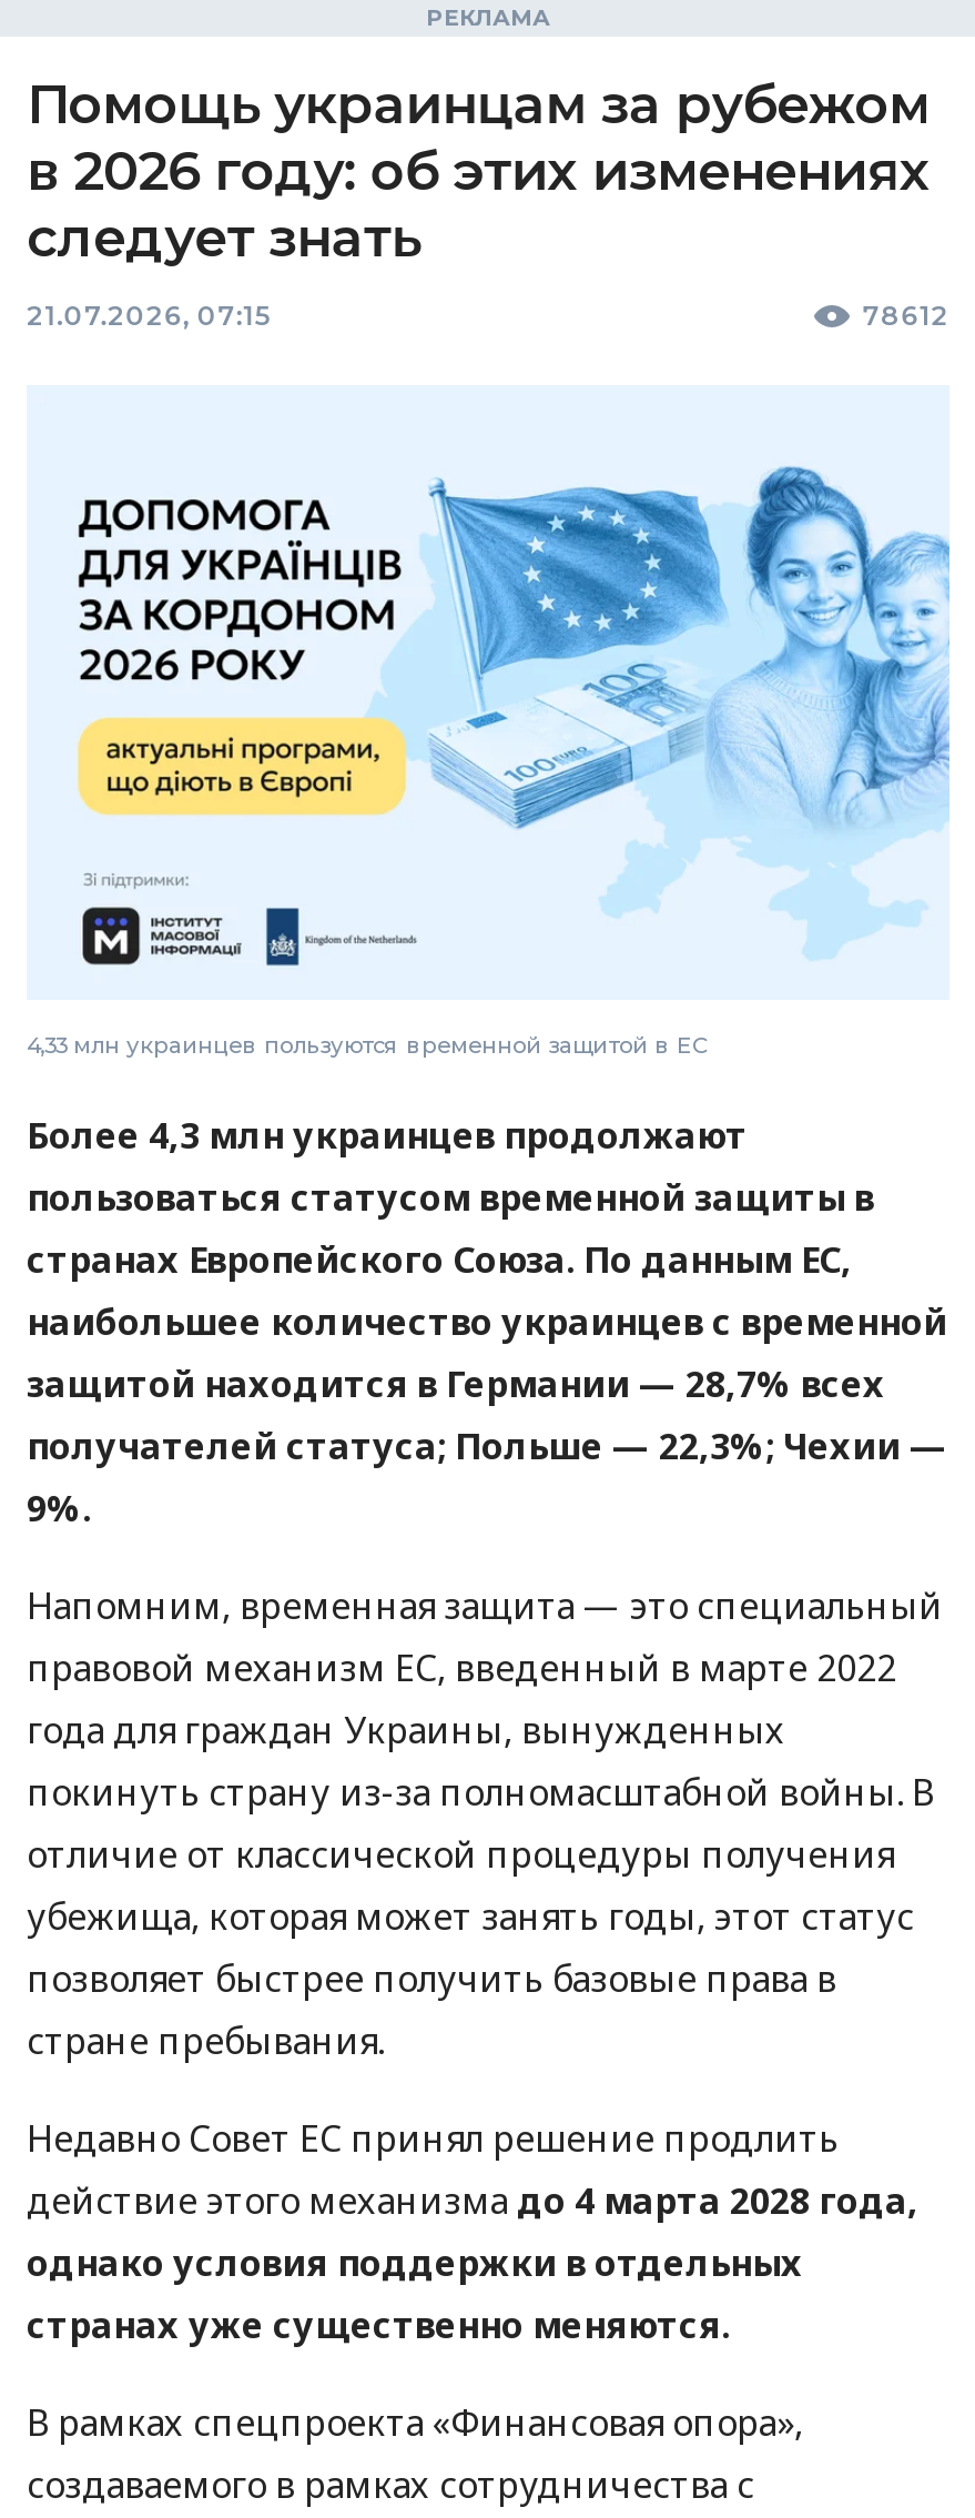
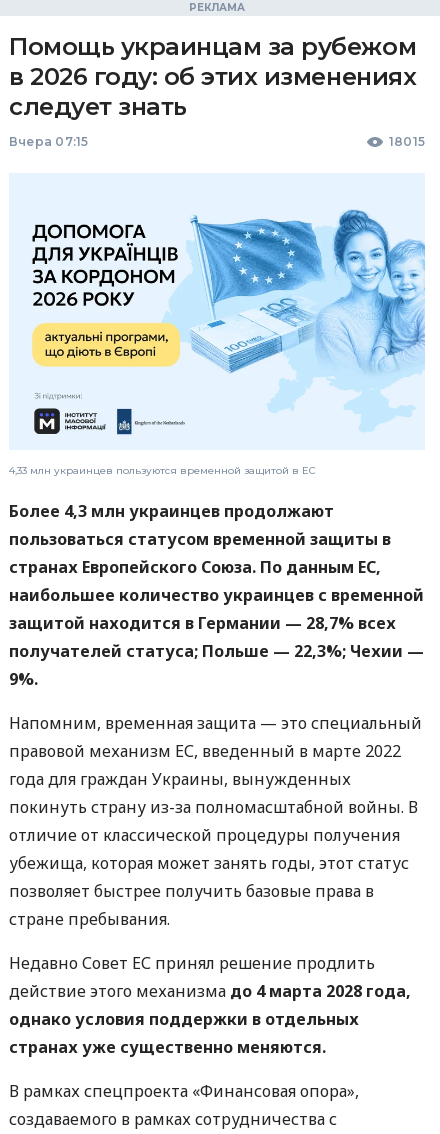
[27,299,949,332] 21.07.2026, 07:15 | 78612 -> [9,134,425,149] Вчера 07:15 | 18015

